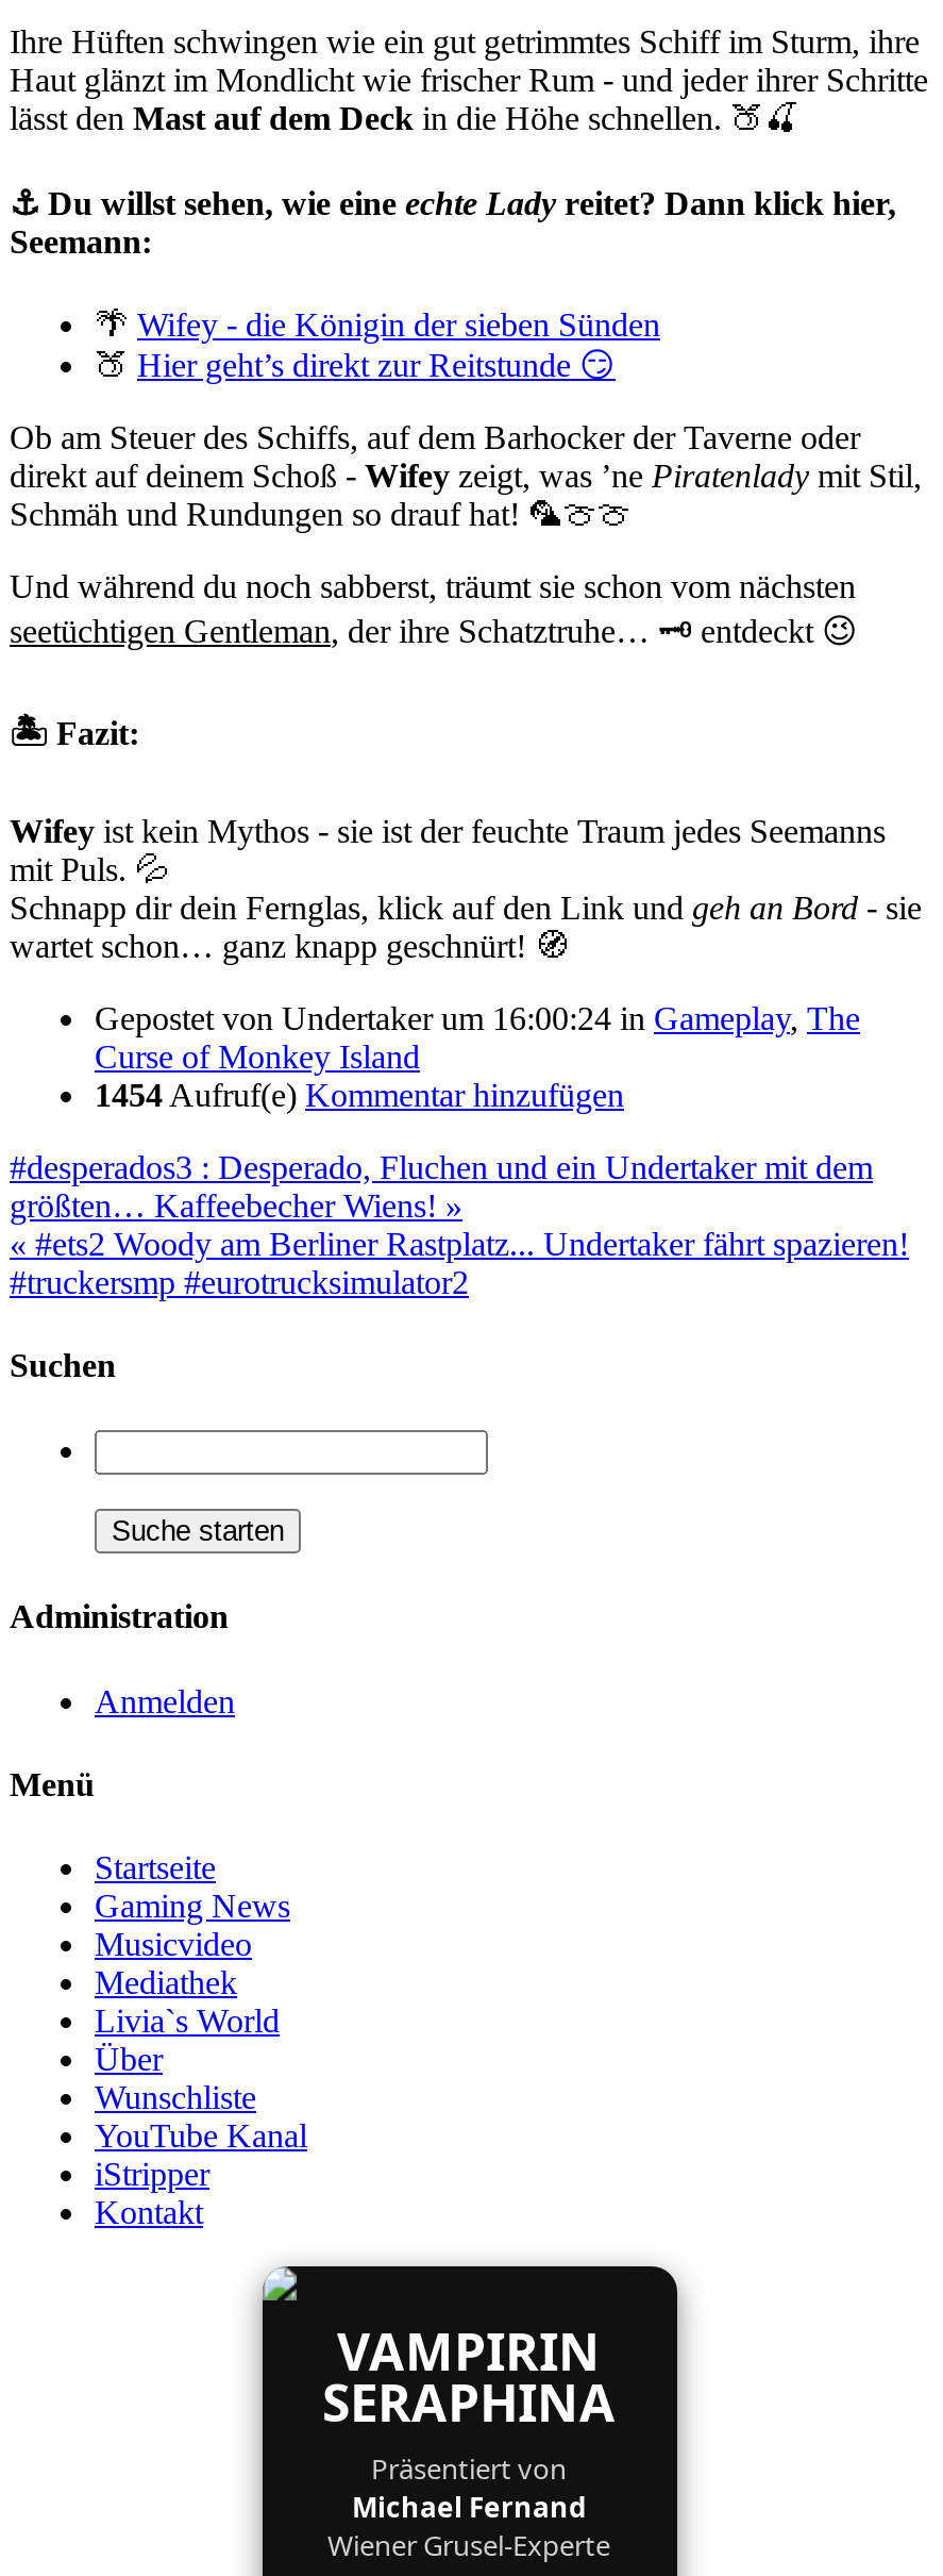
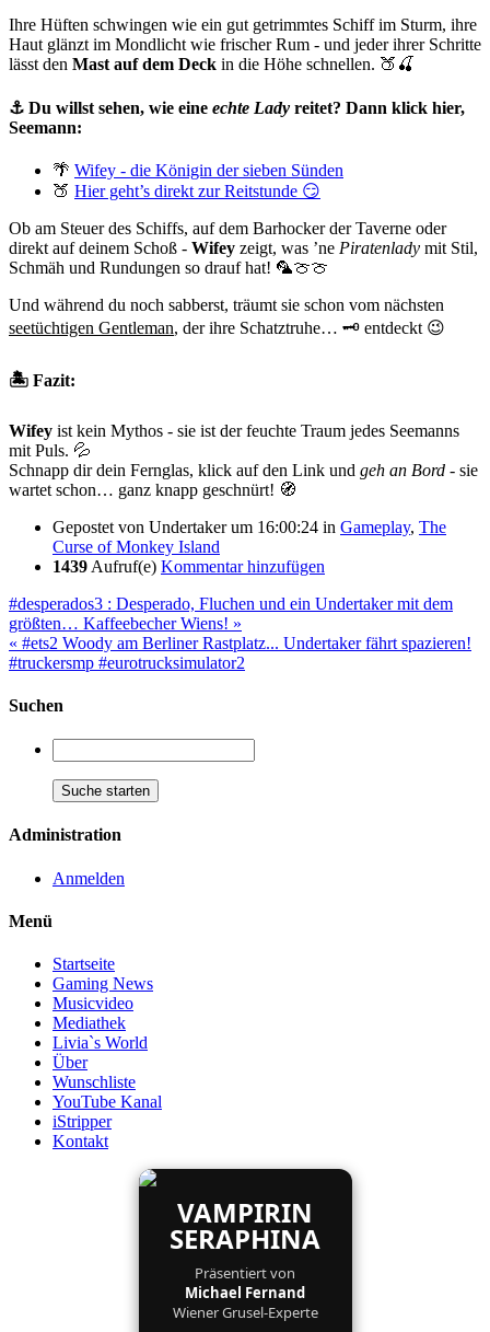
[95,1076,624,1112] 1454 Aufruf(e) Kommentar hinzufügen -> [52,557,325,575] 1439 Aufruf(e) Kommentar hinzufügen

